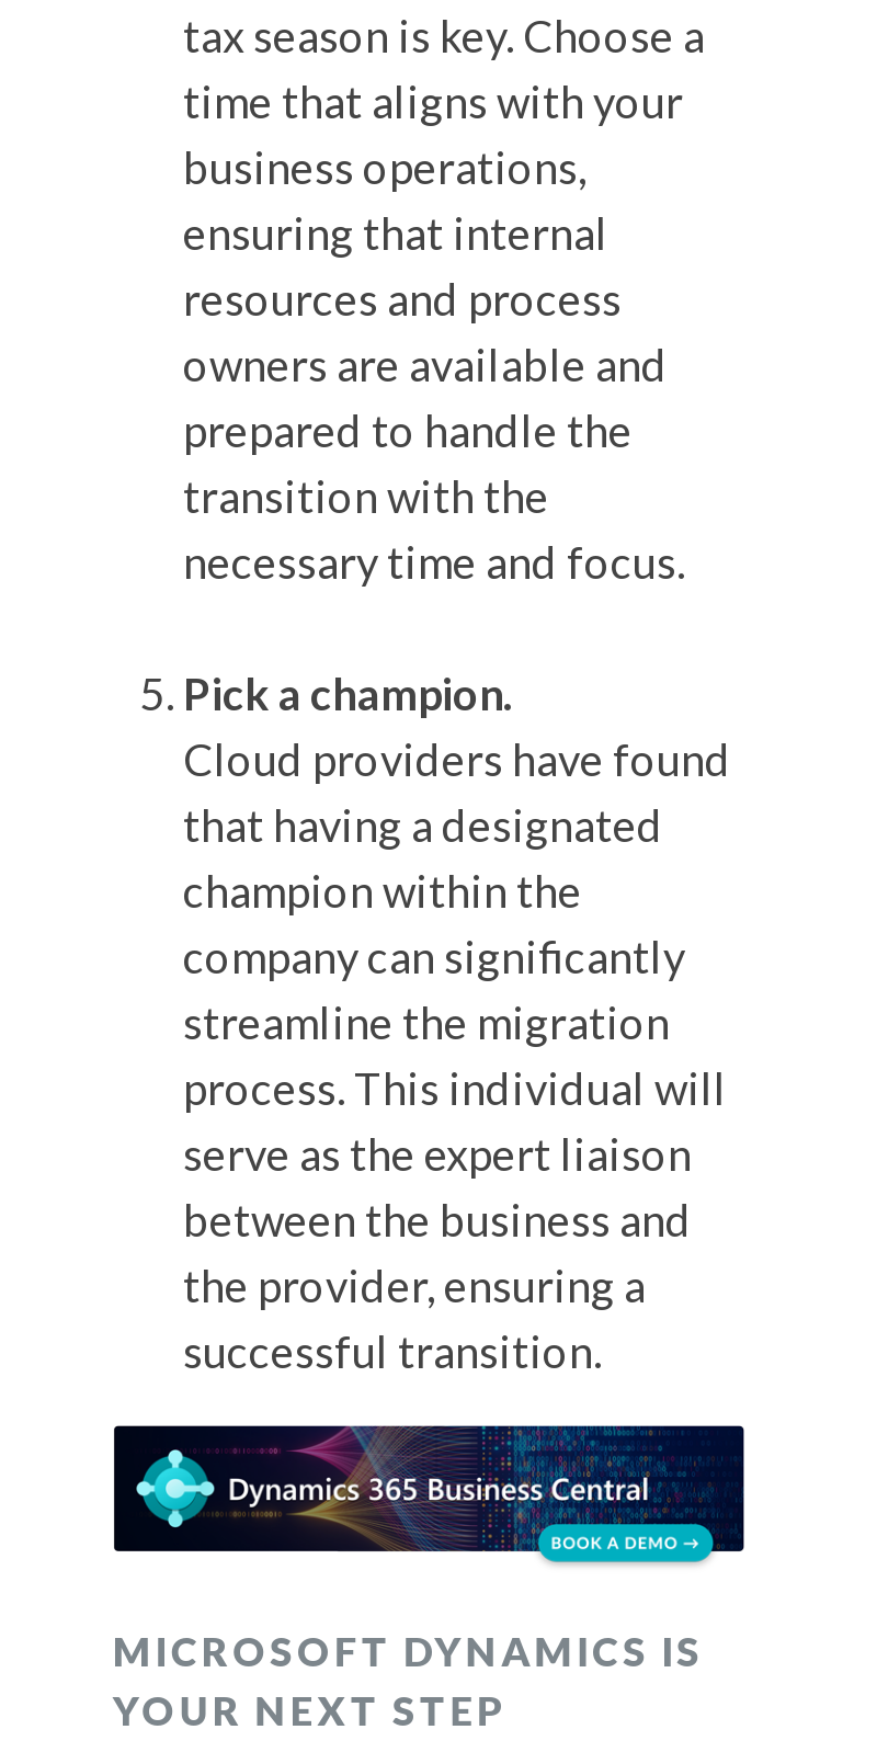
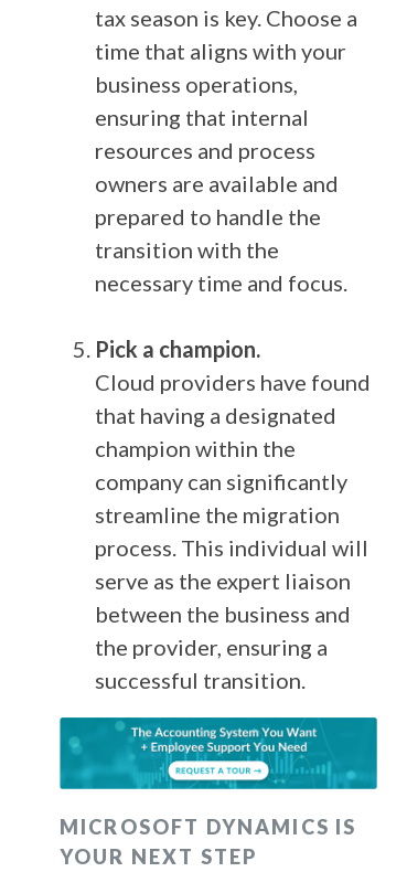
[113,1423,747,1568] [image] -> [58,716,378,790] [image]

